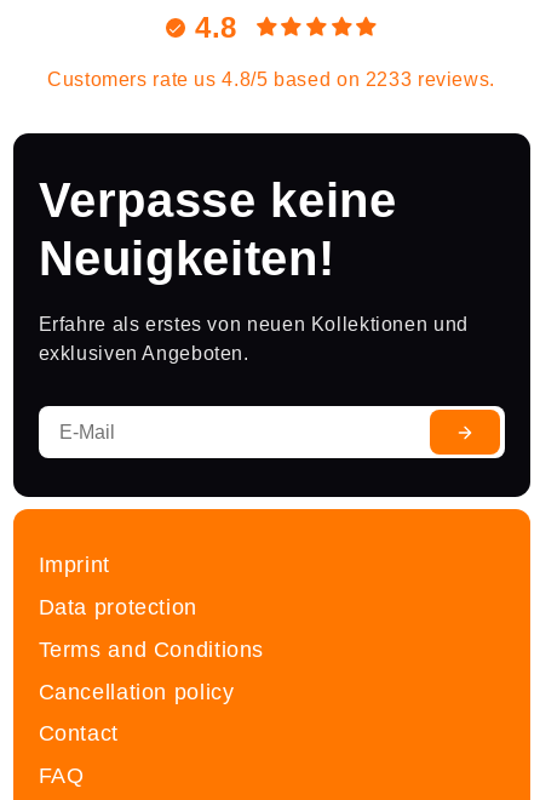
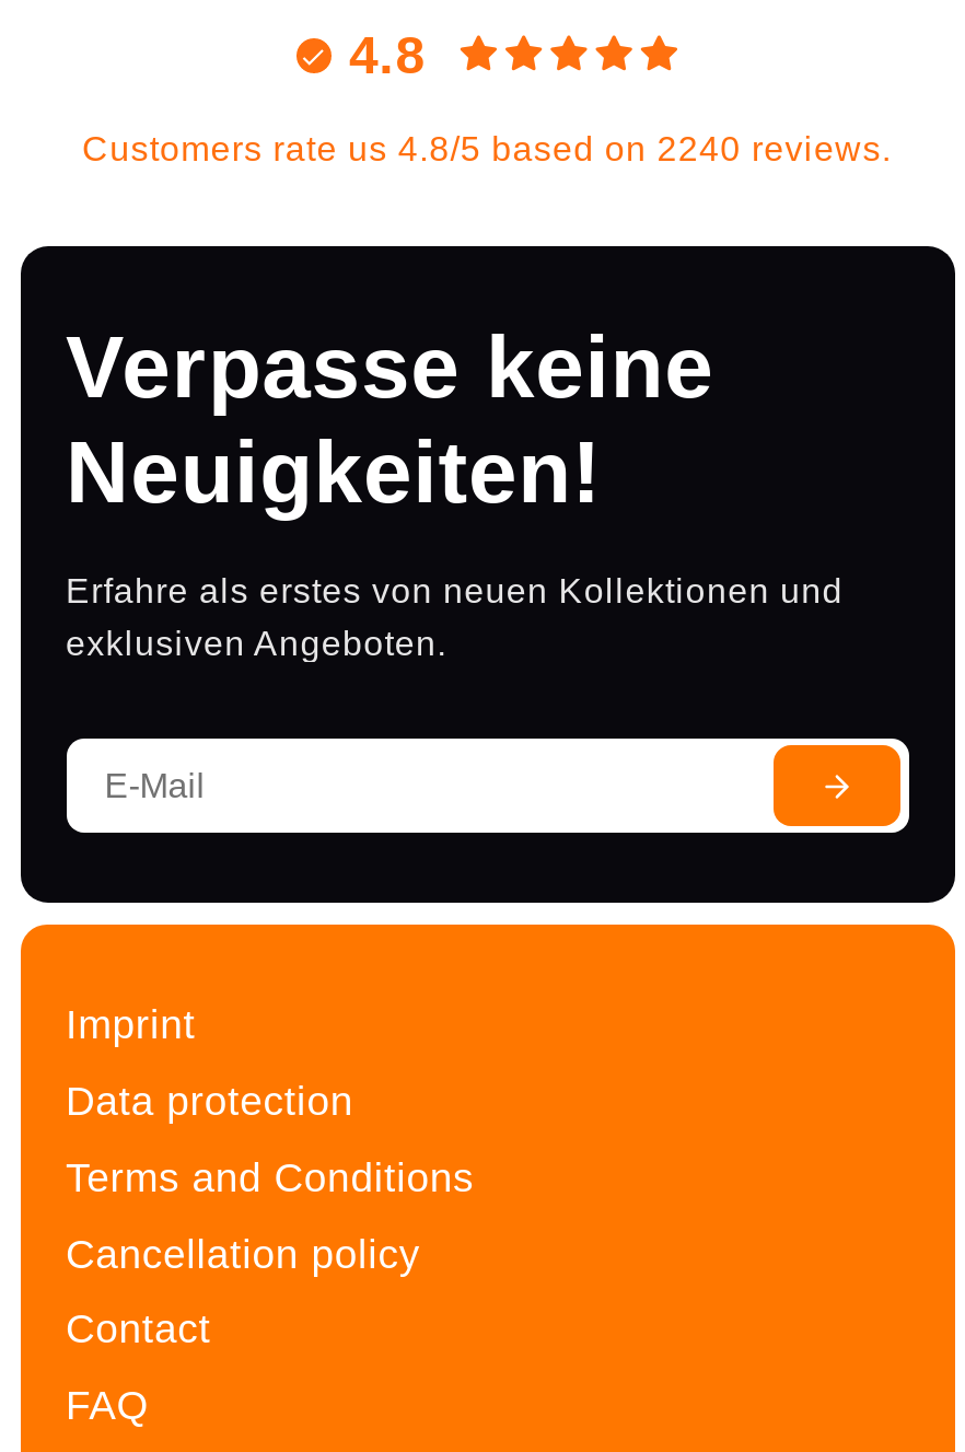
[47,69,495,89] Customers rate us 4.8/5 based on 2233 reviews. -> [82,130,892,167] Customers rate us 4.8/5 based on 2240 reviews.

